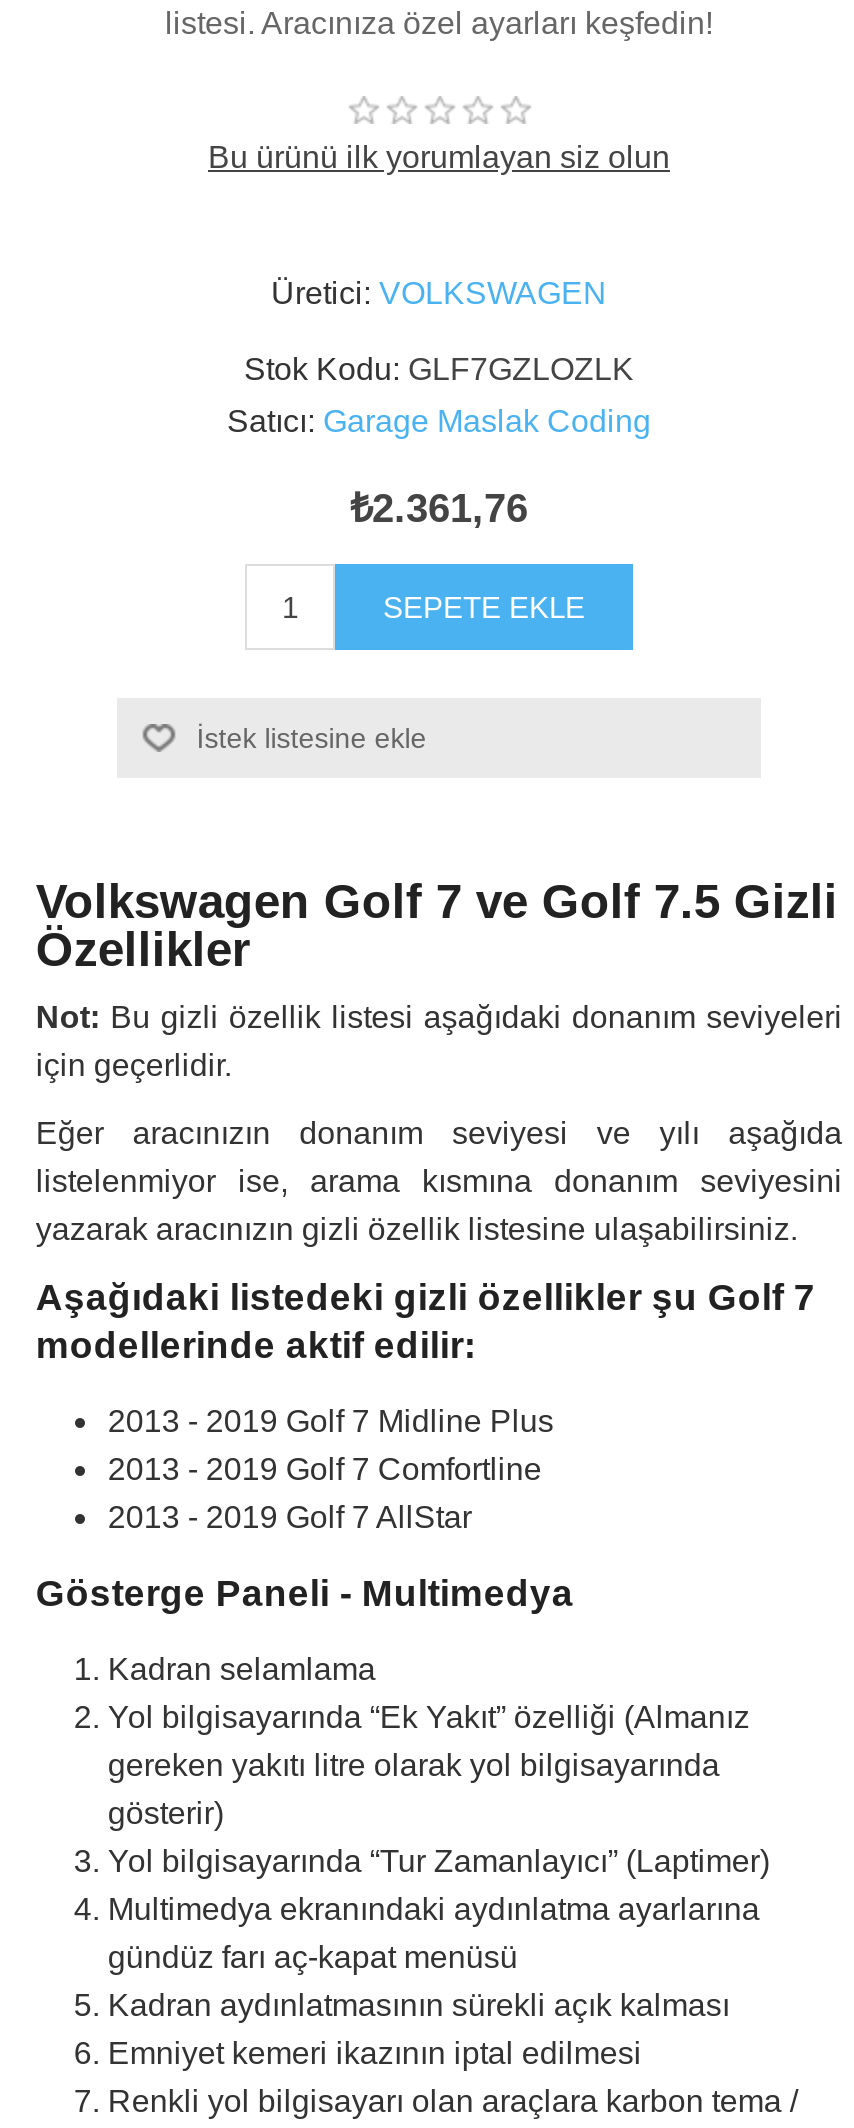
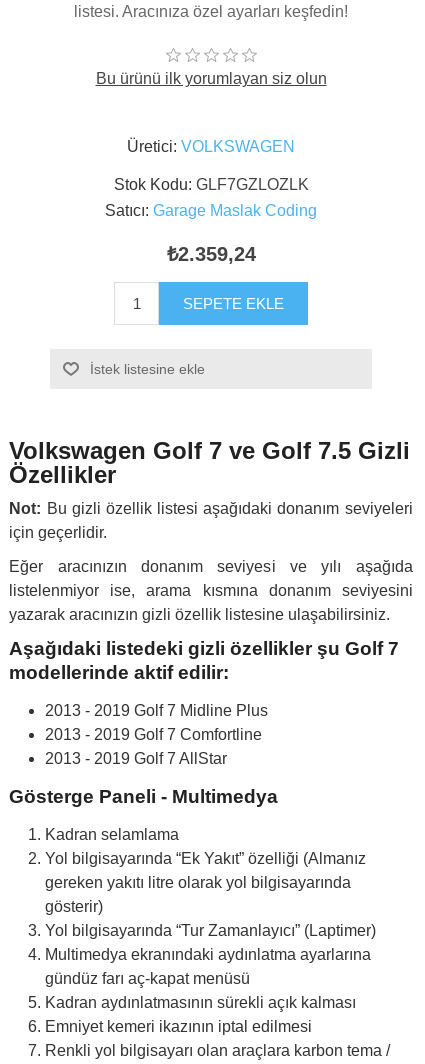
[350,486,528,530] ₺2.361,76 -> [166,243,255,265] ₺2.359,24

